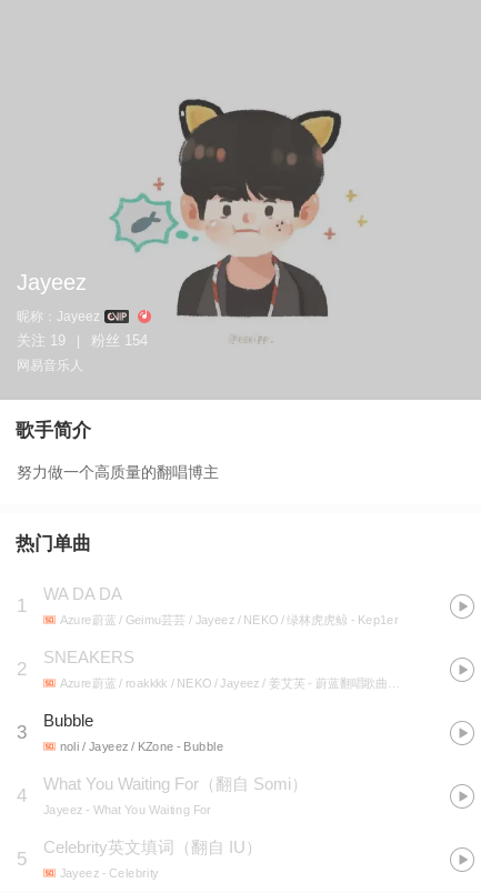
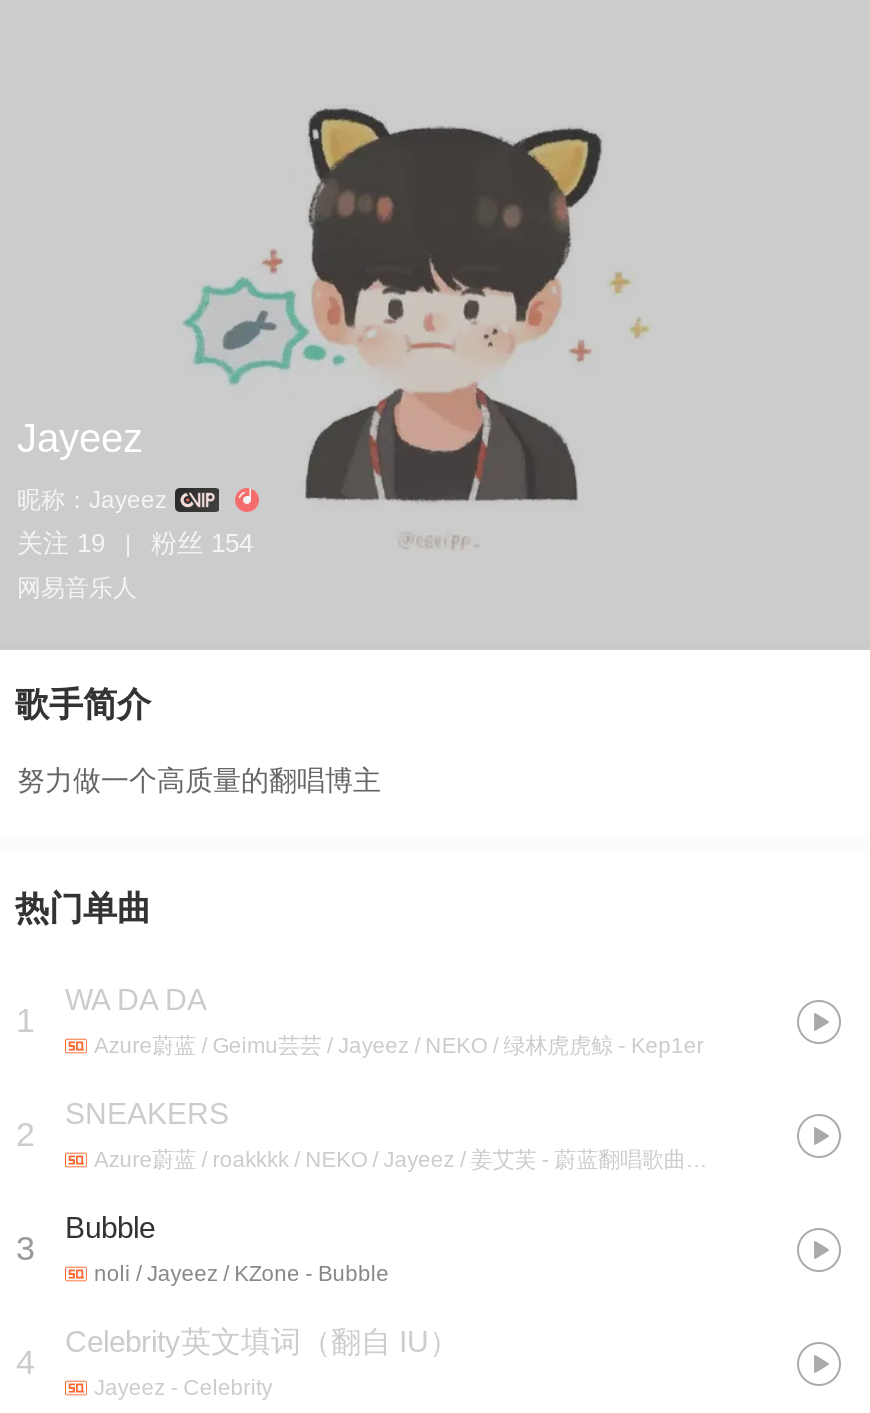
[16,775,308,870] What You Waiting For（翻自 Somi） | Jayeez - What You Waiting For | 5 -> none

